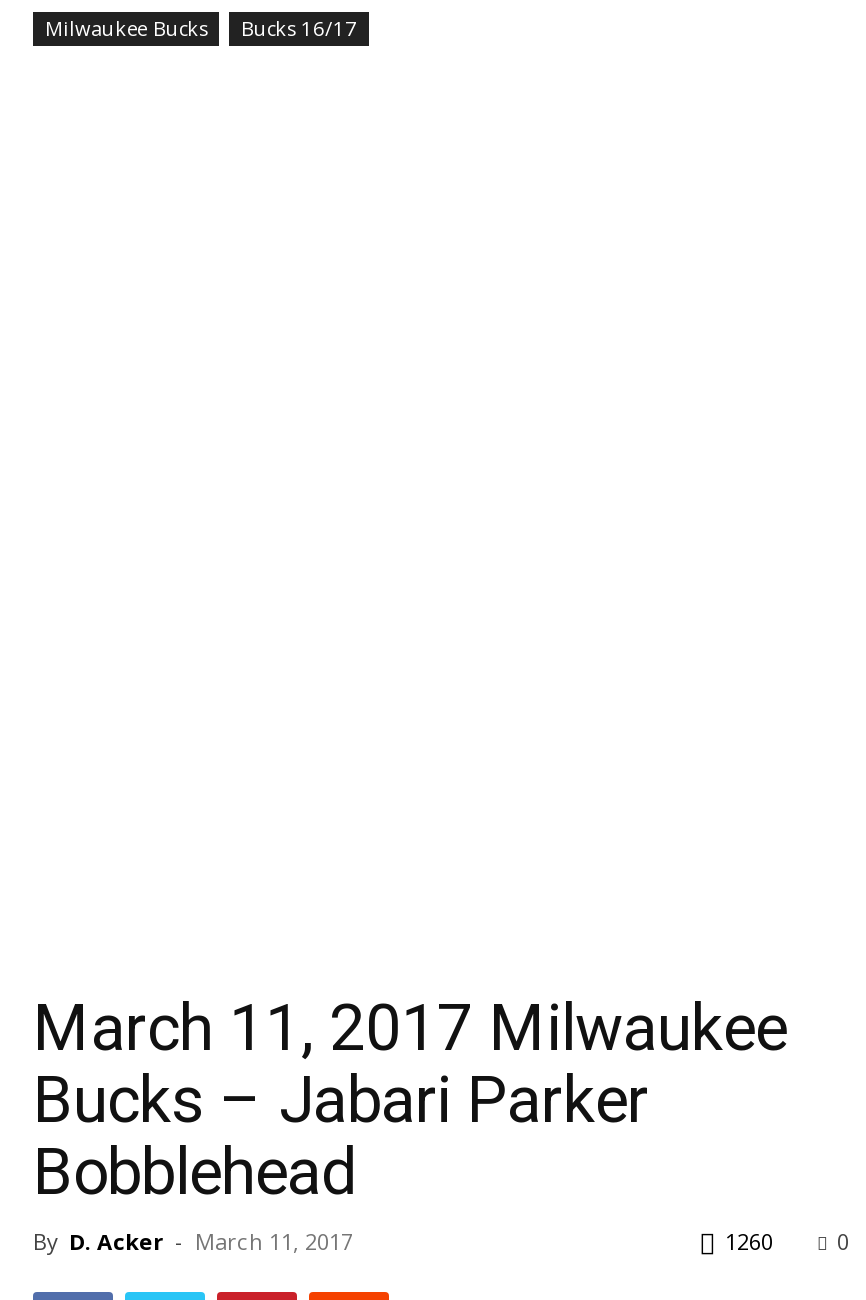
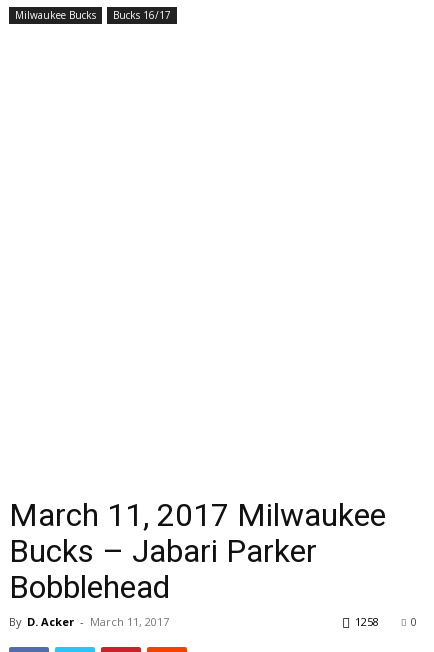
[725,1226,773,1256] 1260 -> [355,614,379,629] 1258

